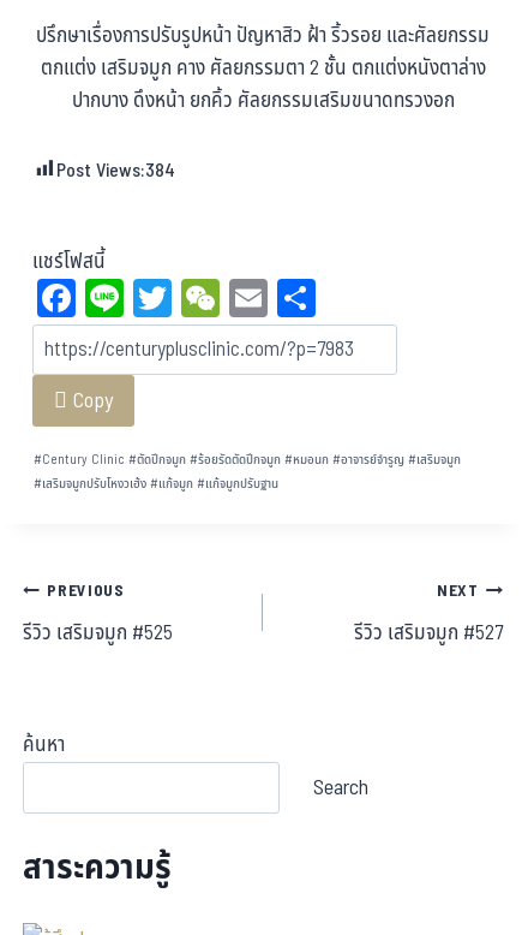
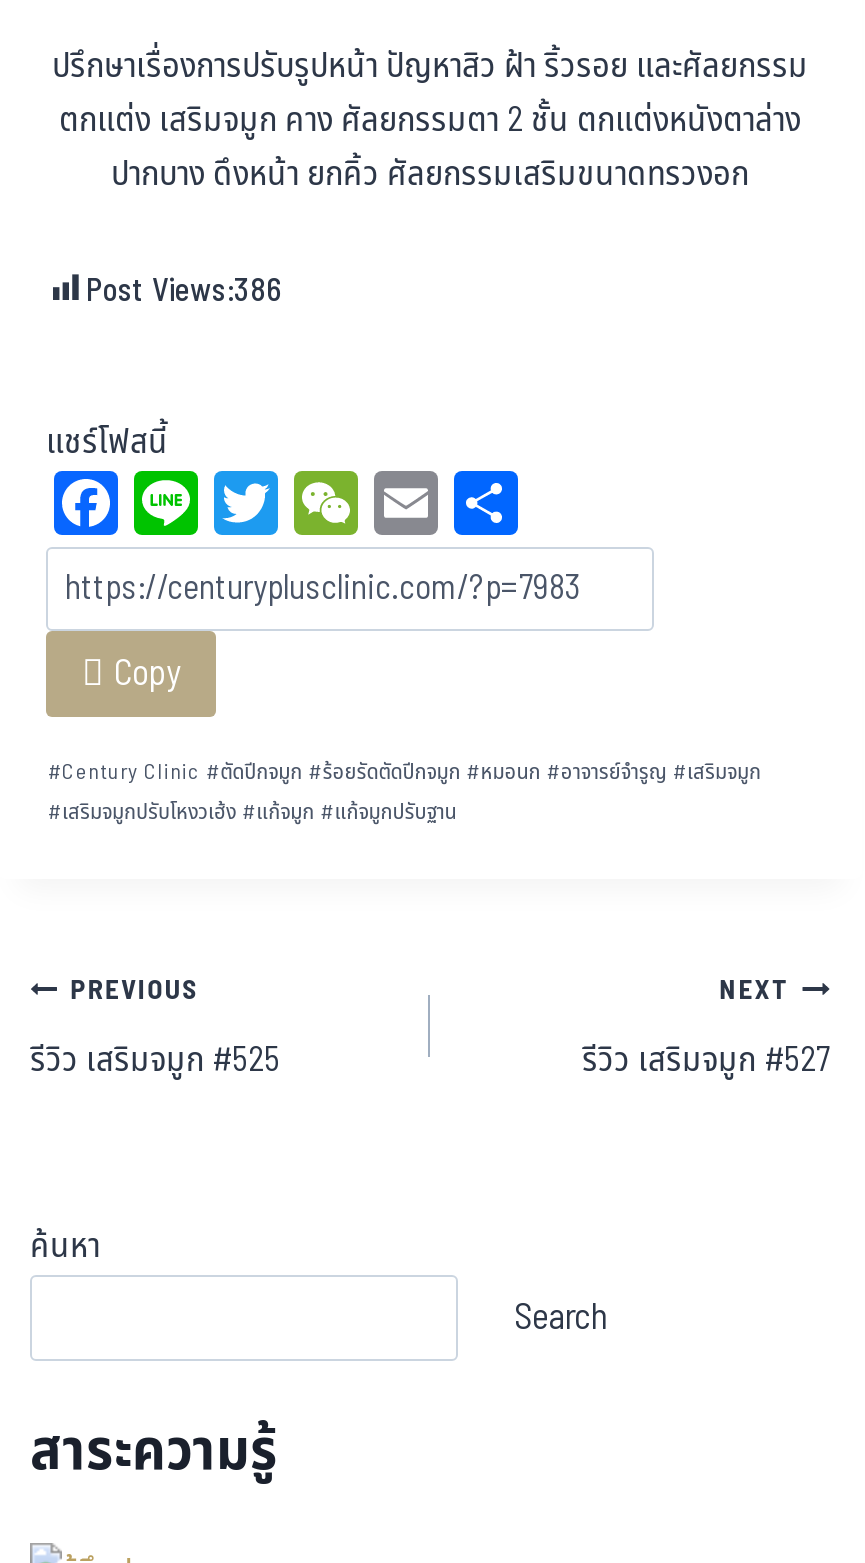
[56,156,175,185] Post Views:384 -> [86,266,282,314] Post Views:386

